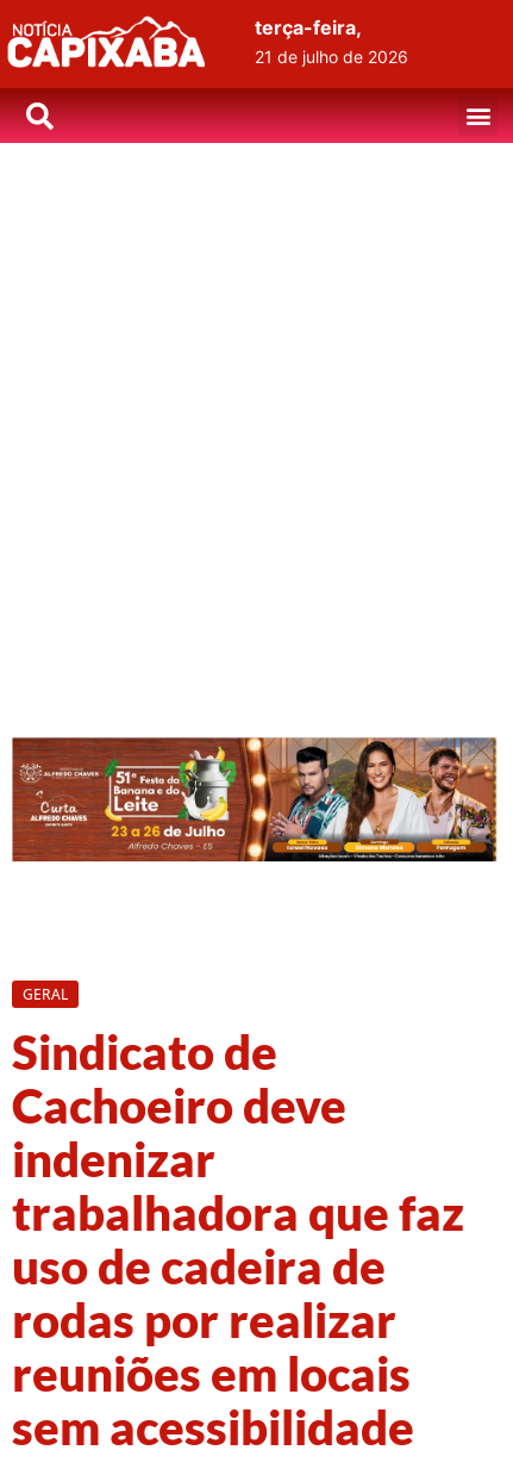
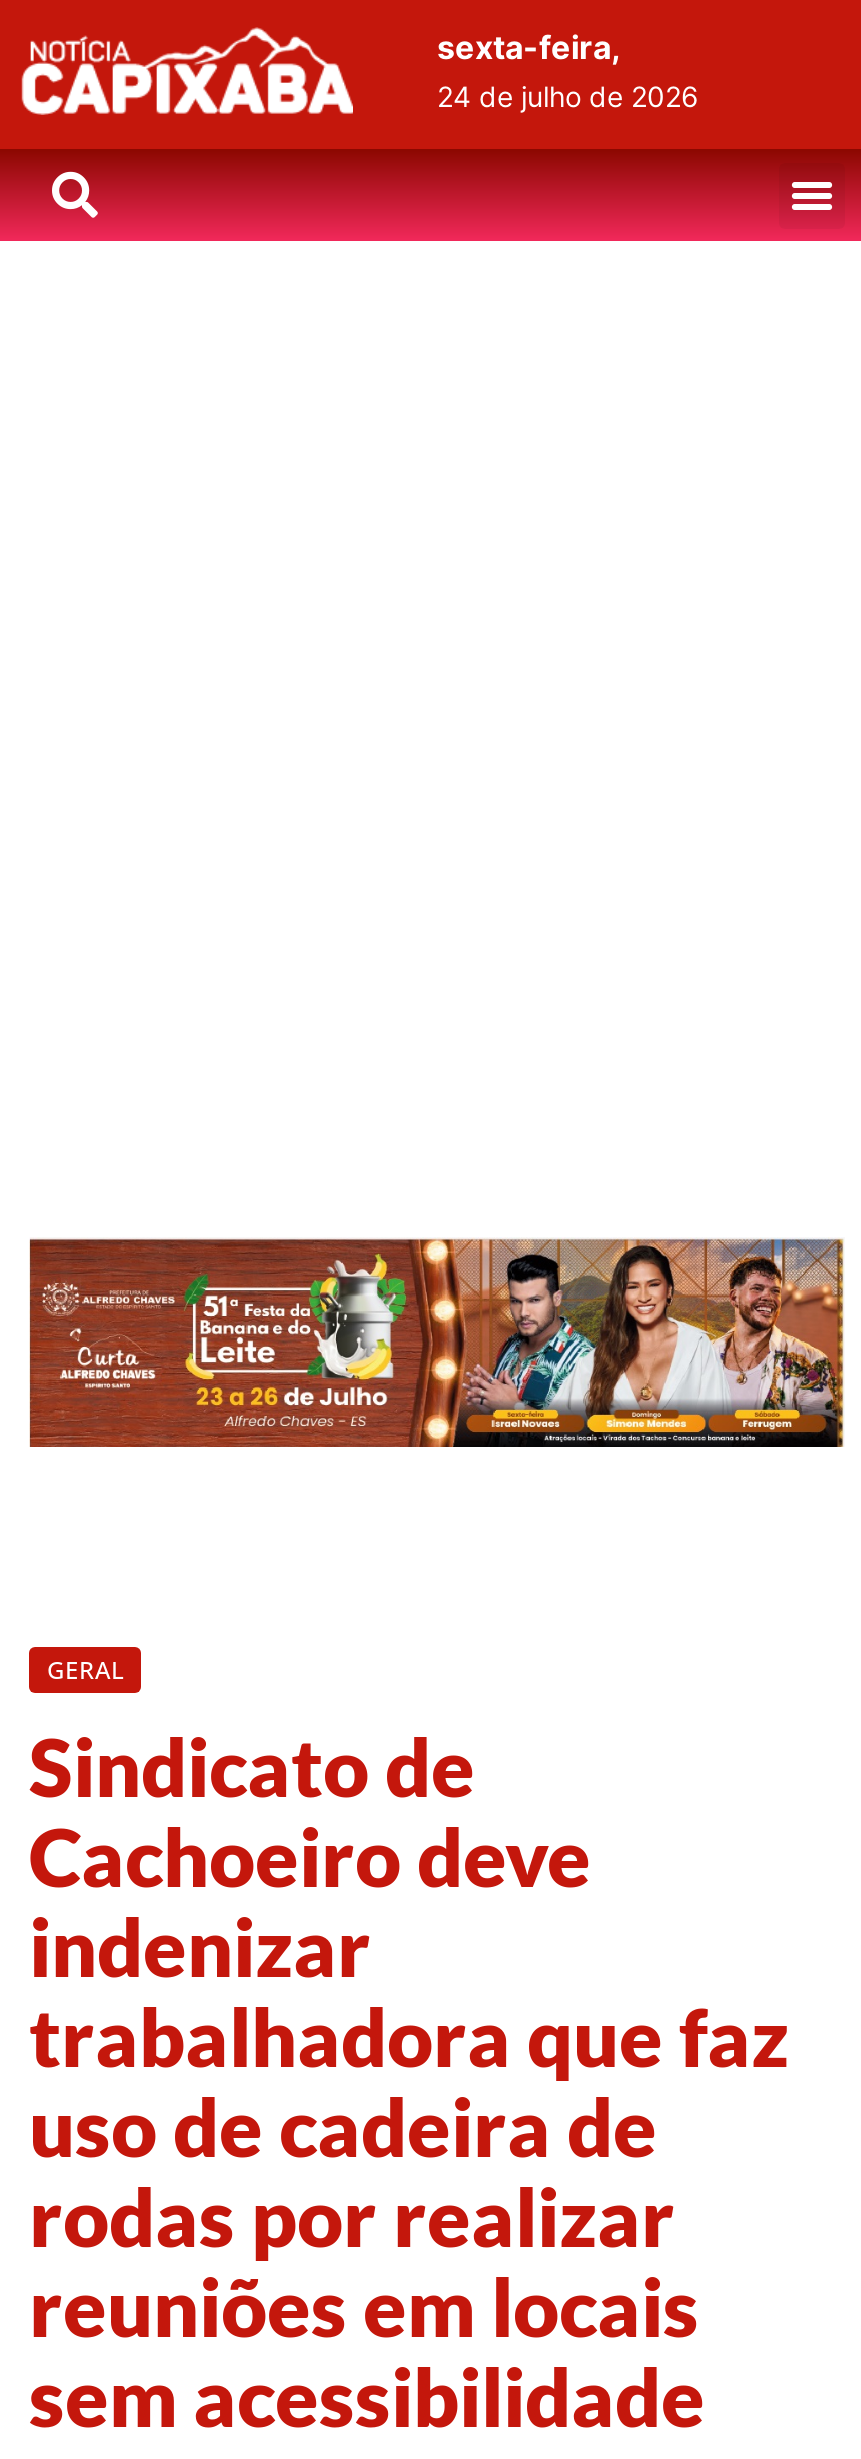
[255,15,408,67] terça-feira, | 21 de julho de 2026 -> [437,27,699,113] sexta-feira, | 24 de julho de 2026

